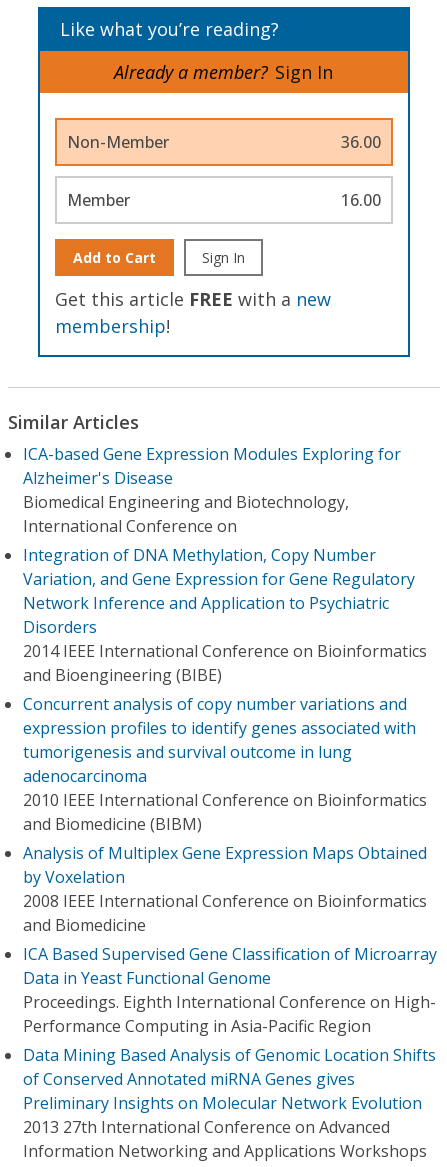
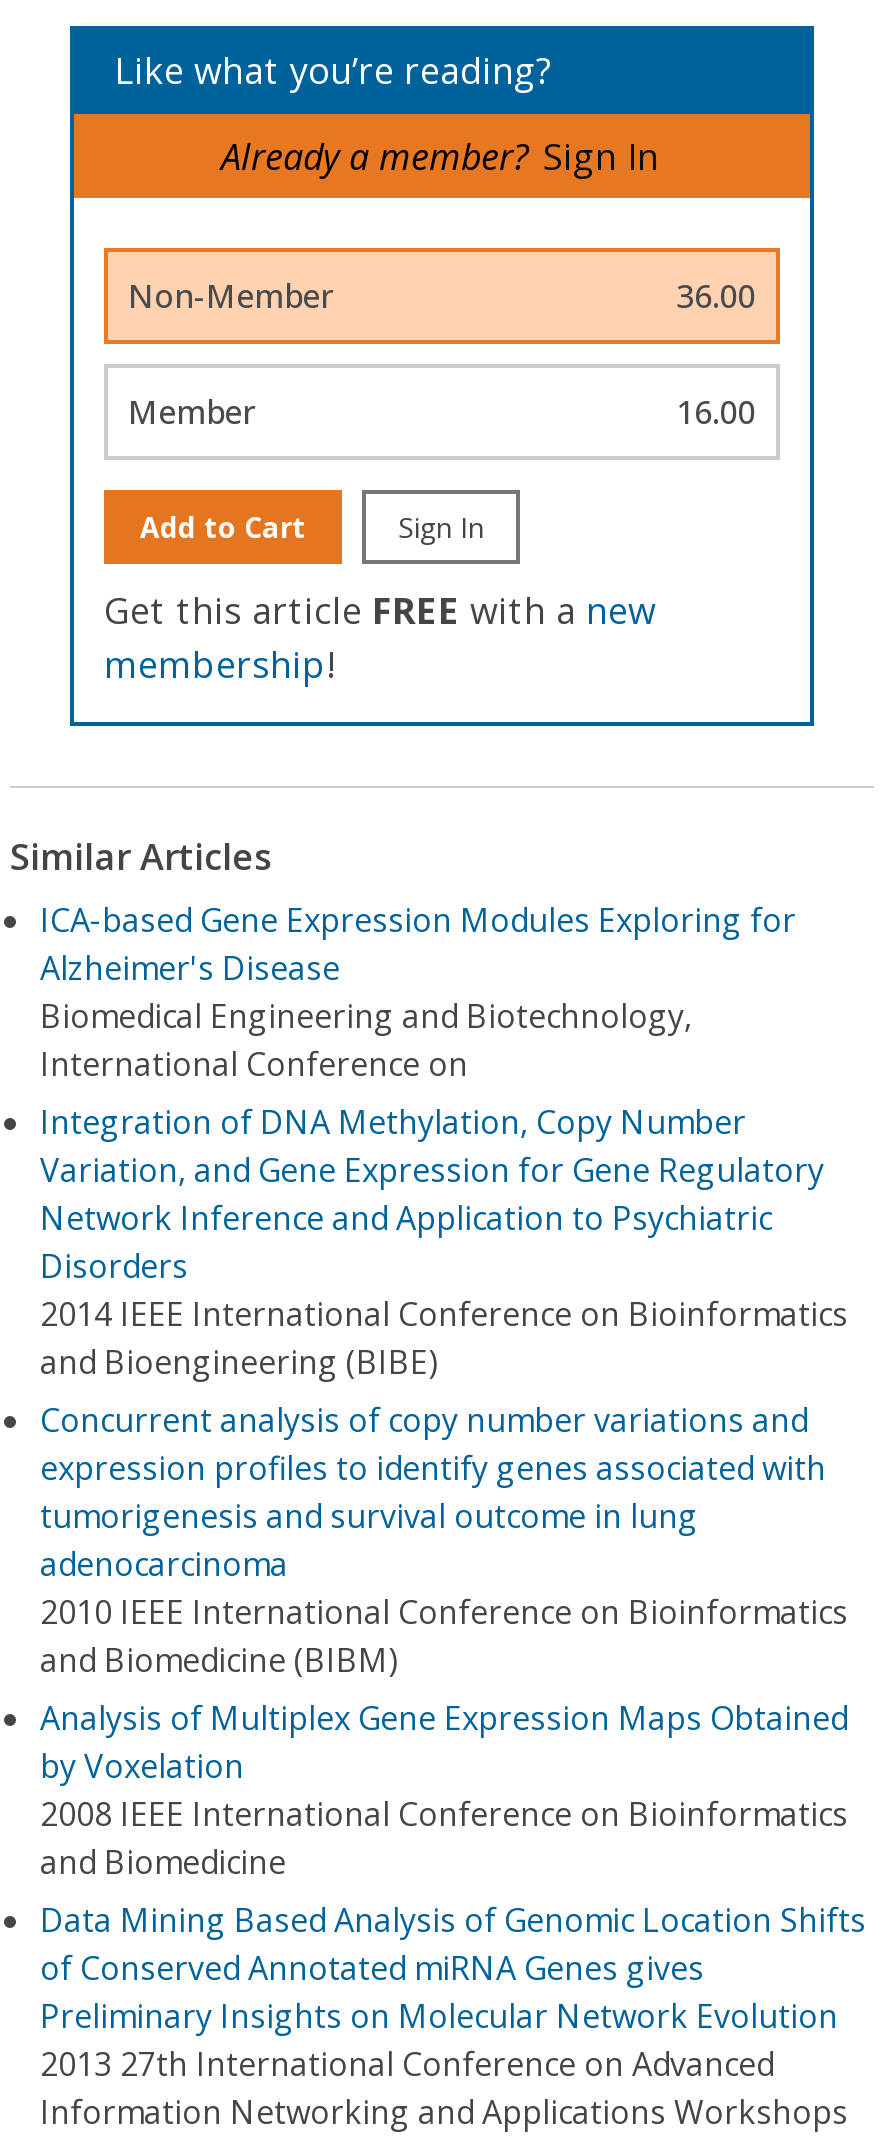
[23,943,437,1037] ICA Based Supervised Gene Classification of Microarray | Data in Yeast Functional Genome | Proceedings. Eighth International Conference on High- | Performance Computing in Asia-Pacific Region -> none

